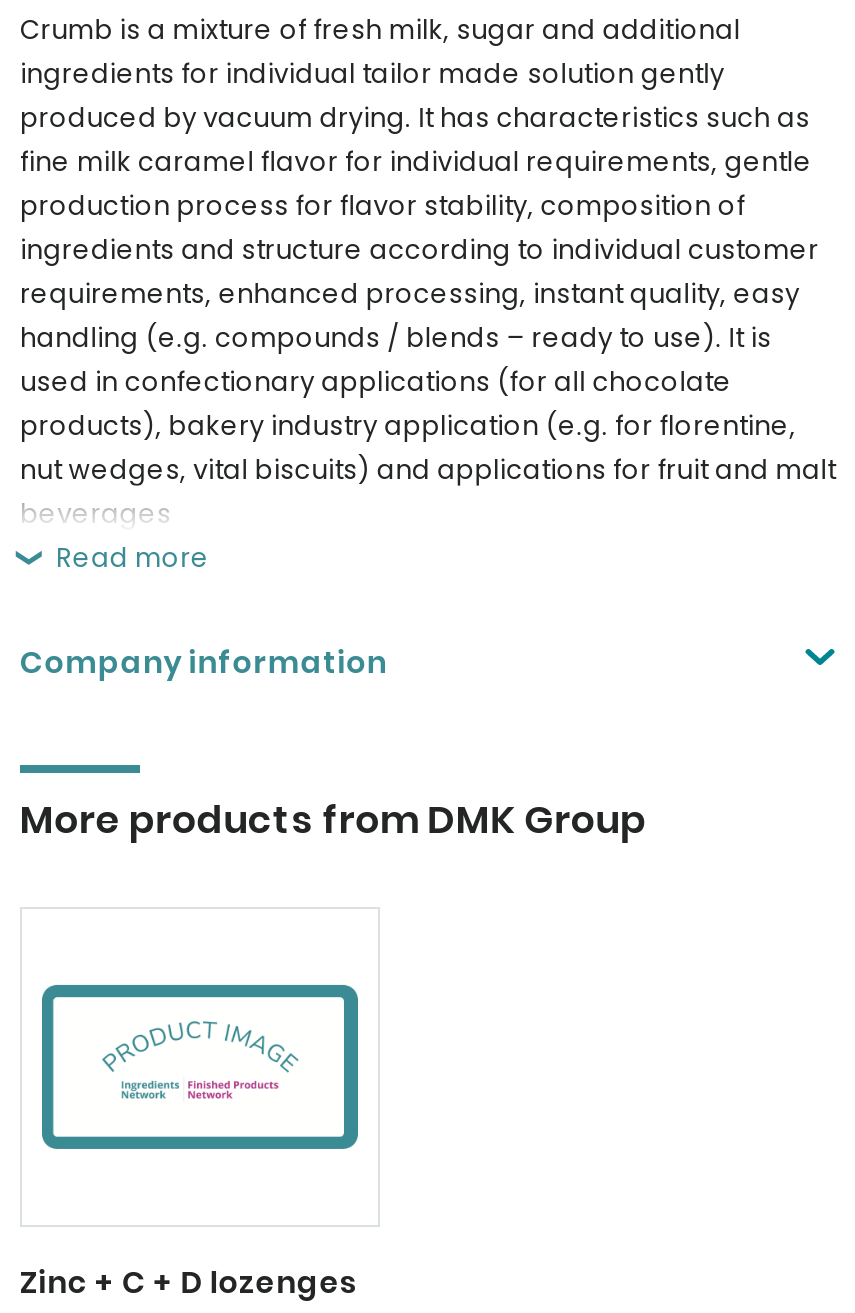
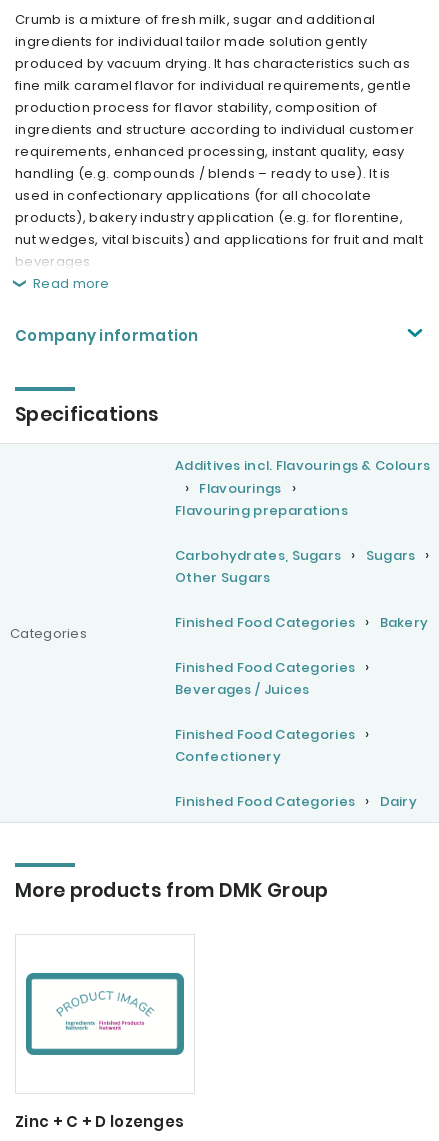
none -> [10,624,87,643] Categories
none -> [15,401,159,428] Specifications
none -> [175,456,430,811] Additives incl. Flavourings & Colours | Flavourings | Flavouring preparations | Carbohydrates, Sugars | Sugars | Other Sugars | Finished Food Categories | Bakery | Finished Food Categories | Beverages / Juices | Finished Food Categories | Confectionery | Finished Food Categories | Dairy

